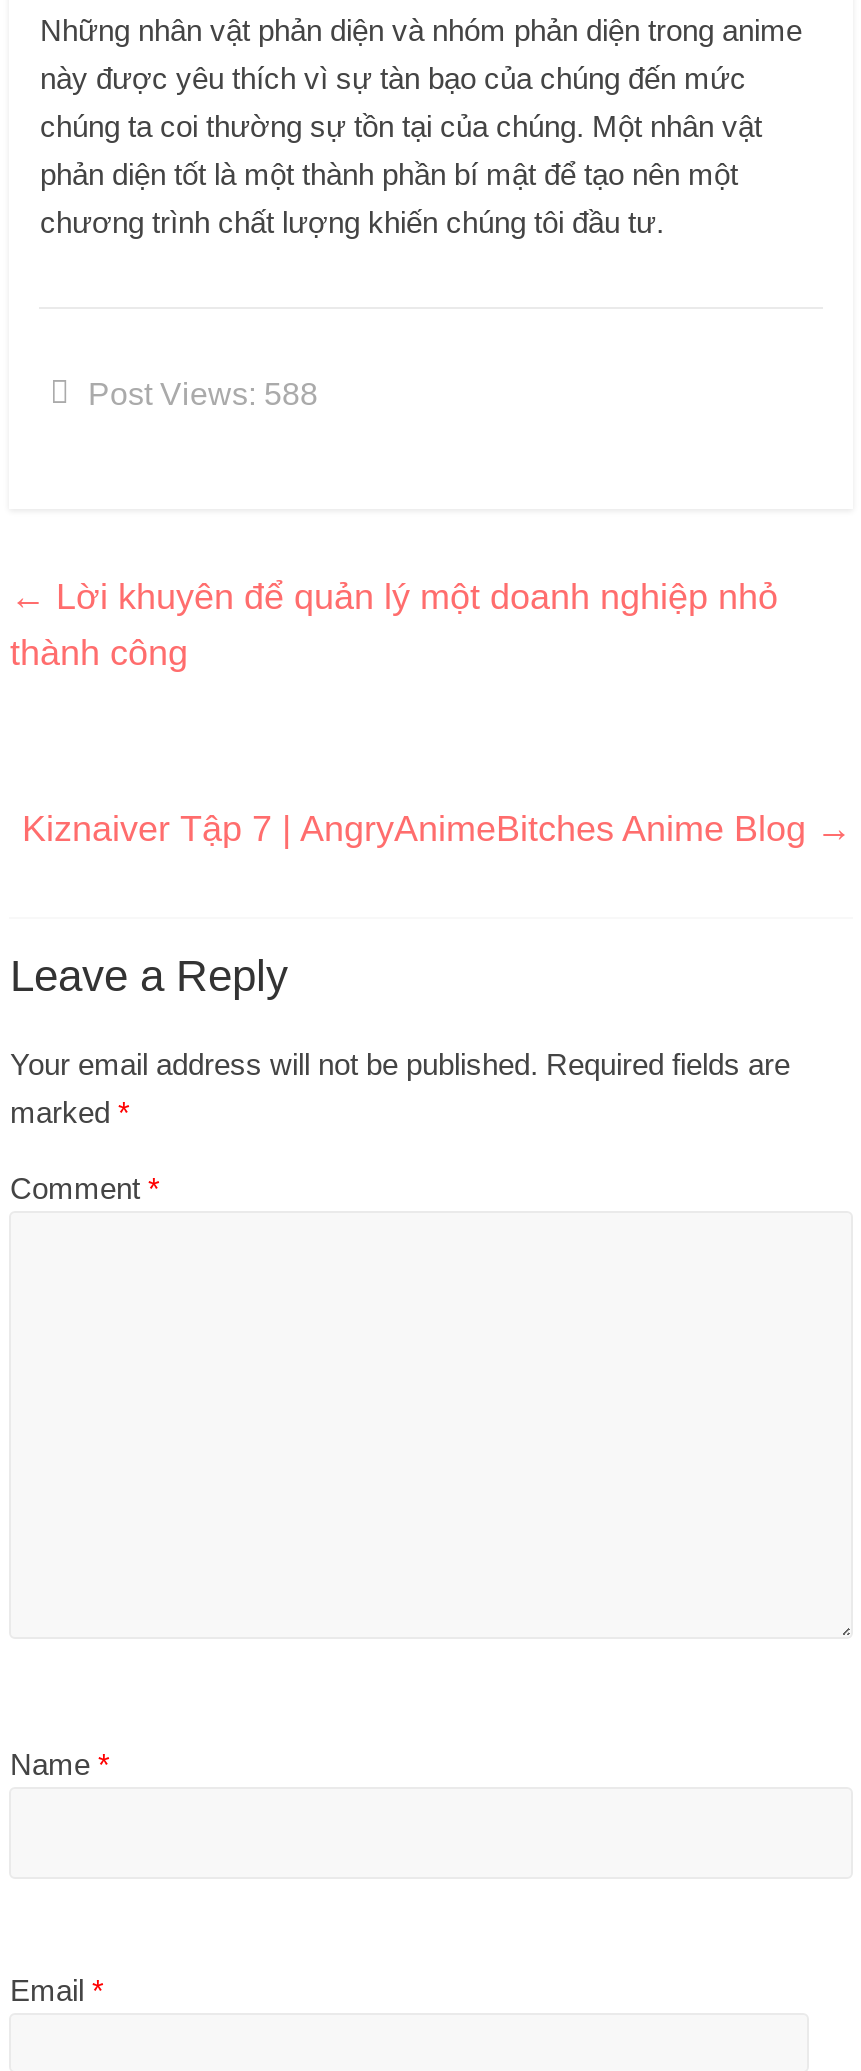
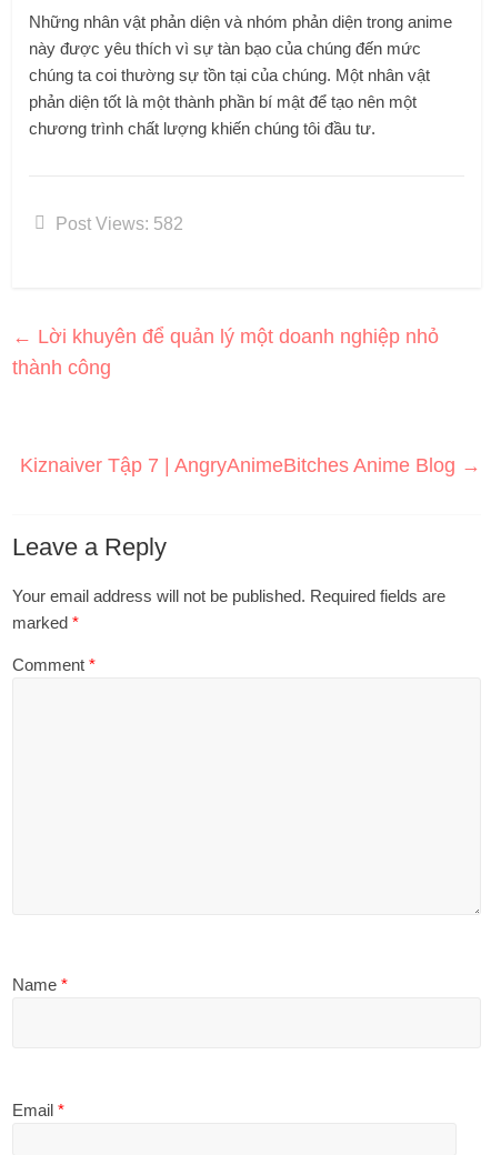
[88,377,318,411] Post Views: 588 -> [56,214,184,233] Post Views: 582

